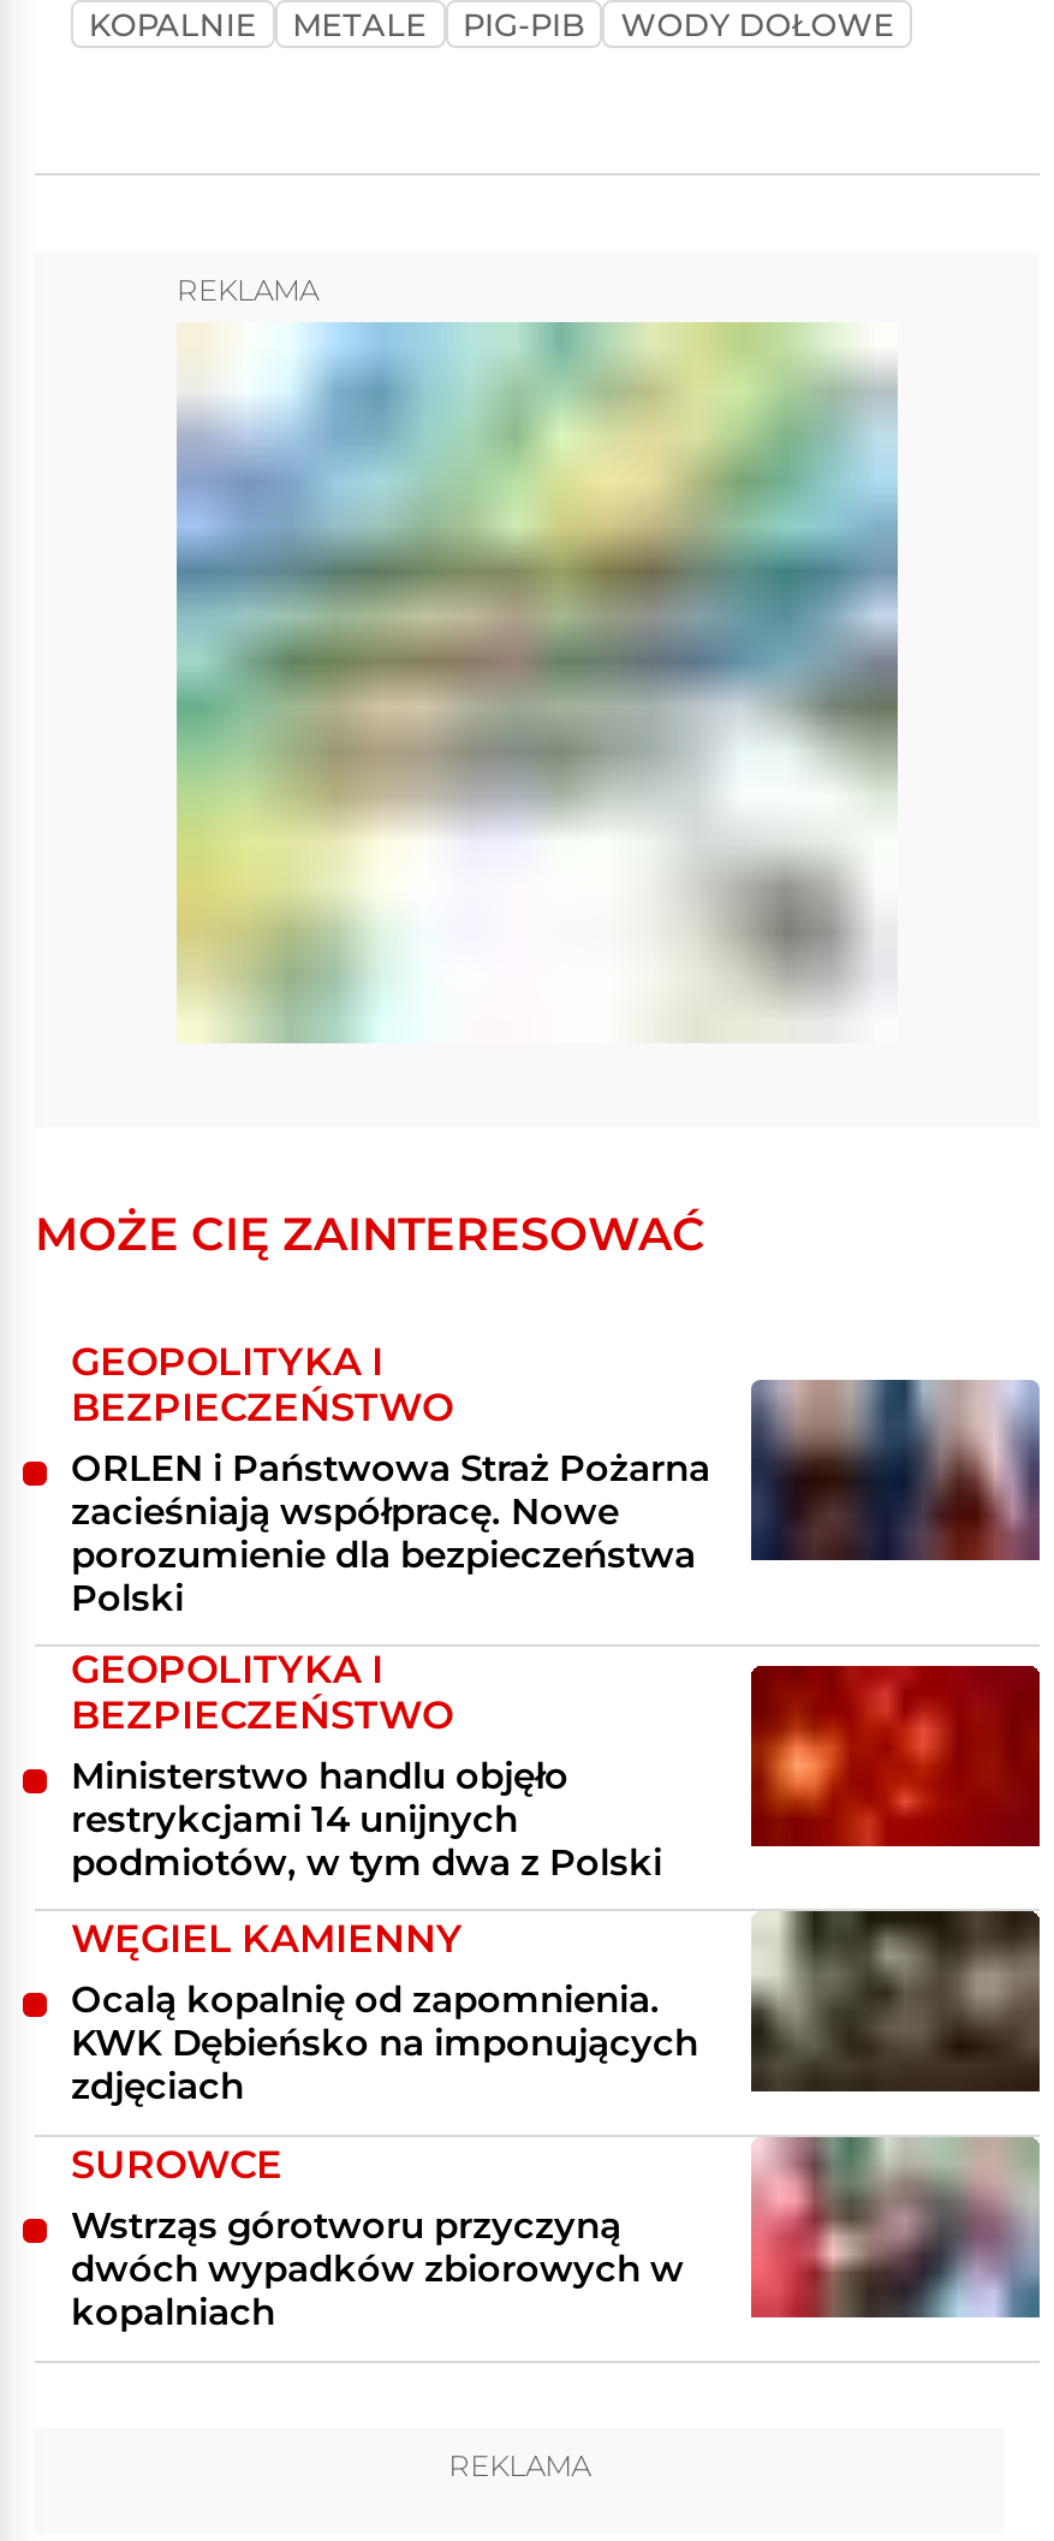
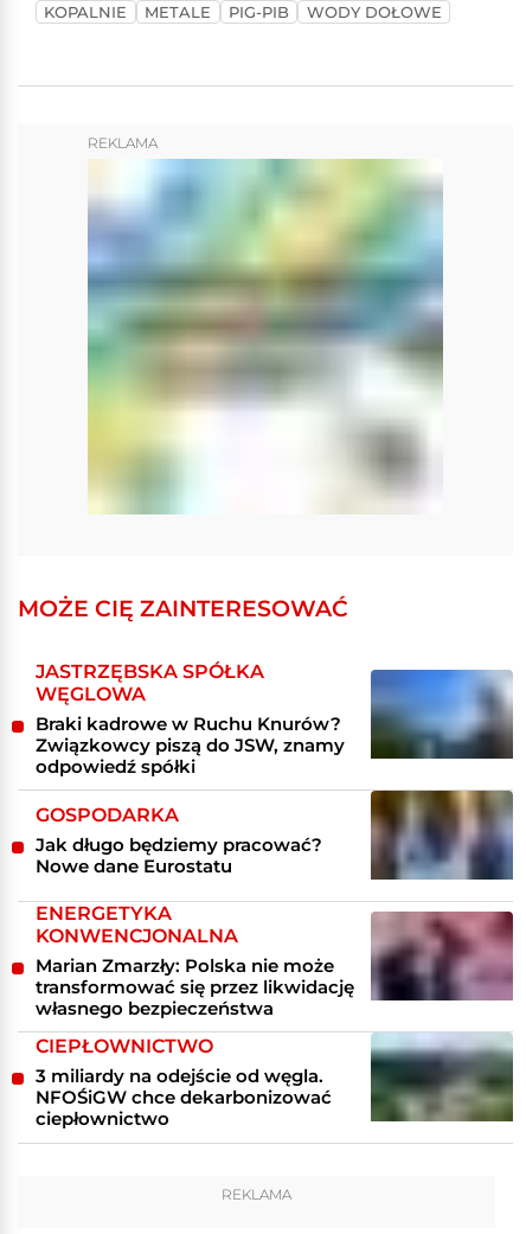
[71,1340,1040,1621] [image] | GEOPOLITYKA I | BEZPIECZEŃSTWO | ORLEN i Państwowa Straż Pożarna | zacieśniają współpracę. Nowe | porozumienie dla bezpieczeństwa | Polski -> [36,661,513,778] [image] | JASTRZĘBSKA SPÓŁKA | WĘGLOWA | Braki kadrowe w Ruchu Knurów? | Związkowcy piszą do JSW, znamy | odpowiedź spółki
[71,1647,1042,1886] [image] | GEOPOLITYKA I | BEZPIECZEŃSTWO | Ministerstwo handlu objęło | restrykcjami 14 unijnych | podmiotów, w tym dwa z Polski -> [36,789,514,889] [image] | GOSPODARKA | Jak długo będziemy pracować? | Nowe dane Eurostatu
[71,1892,1042,2108] [image] | WĘGIEL KAMIENNY | Ocalą kopalnię od zapomnienia. | KWK Dębieńsko na imponujących | zdjęciach -> [36,903,514,1020] [image] | ENERGETYKA | KONWENCJONALNA | Marian Zmarzły: Polska nie może | transformować się przez likwidację | własnego bezpieczeństwa
[71,2135,1040,2334] [image] | SUROWCE | Wstrząs górotworu przyczyną | dwóch wypadków zbiorowych w | kopalniach -> [36,1032,514,1130] [image] | CIEPŁOWNICTWO | 3 miliardy na odejście od węgla. | NFOŚiGW chce dekarbonizować | ciepłownictwo

